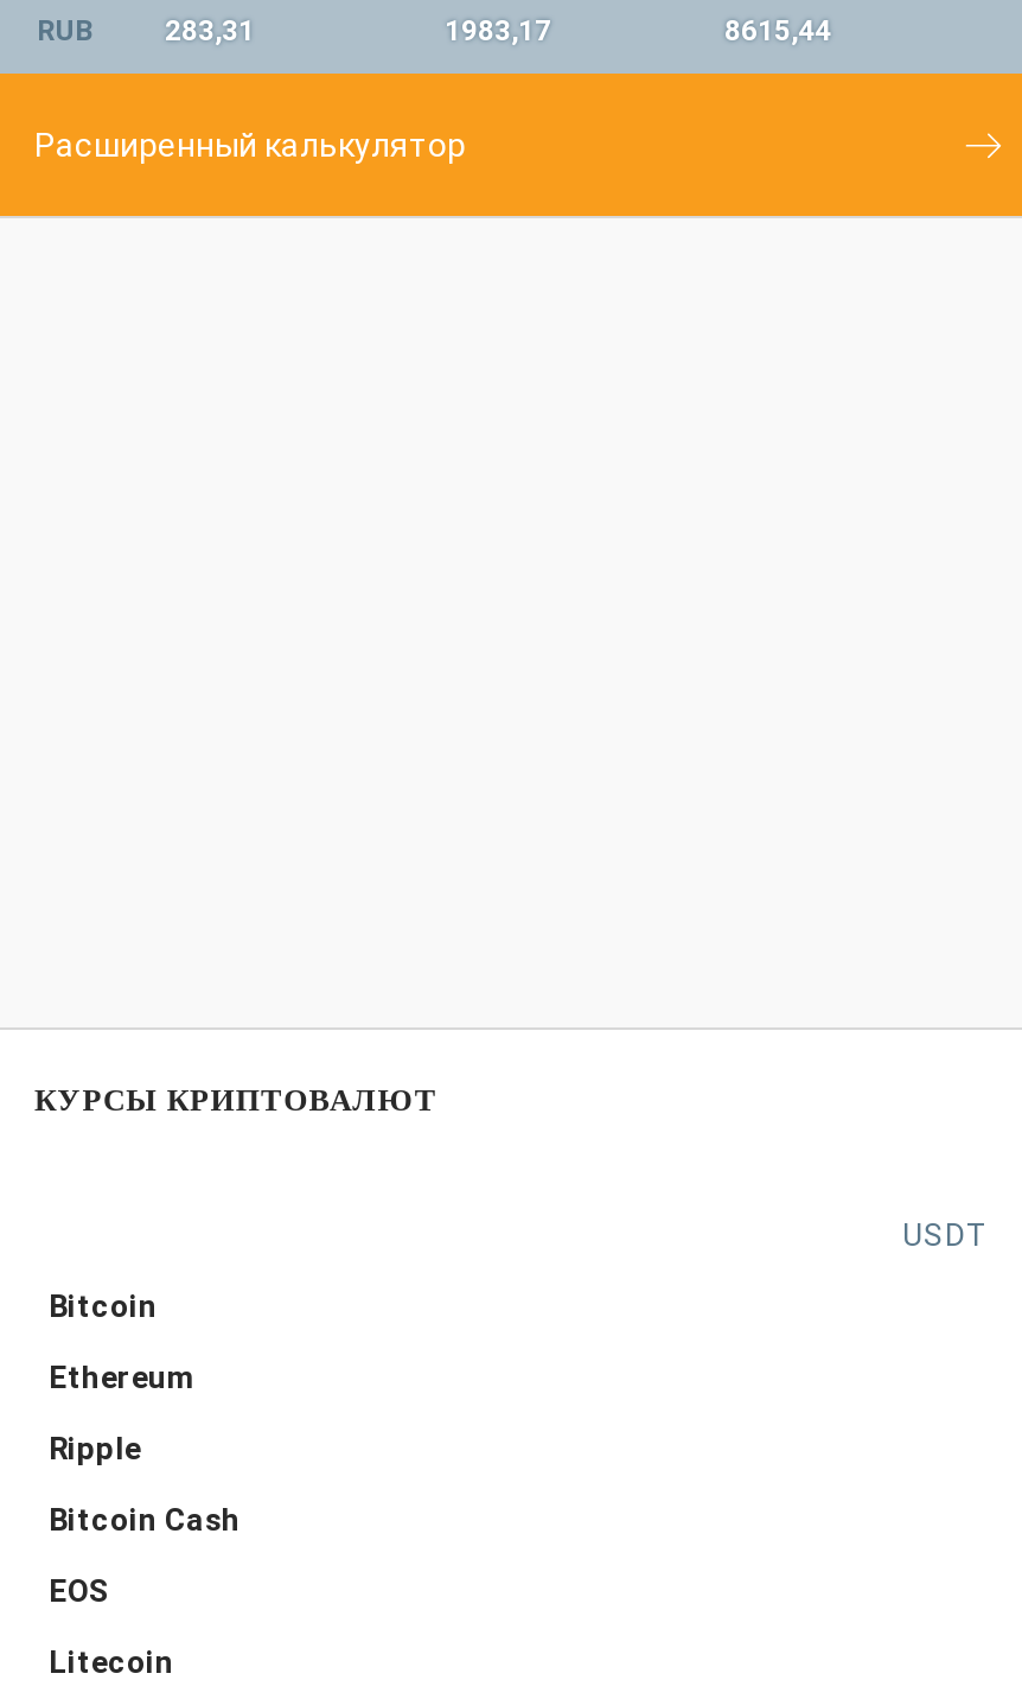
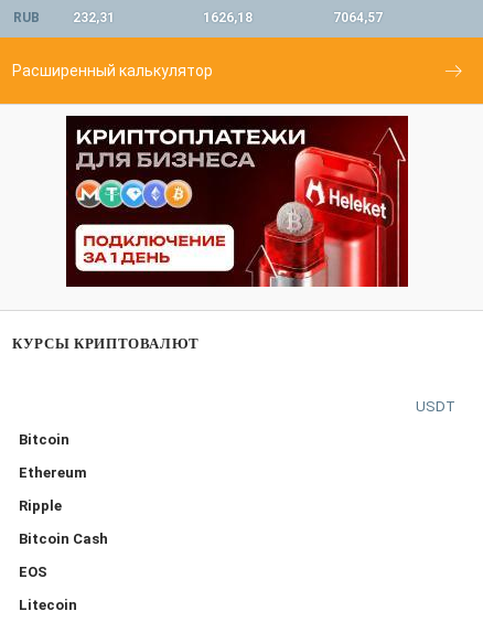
[165,14,255,47] 283,31 -> [73,10,115,25] 232,31
[445,14,551,47] 1983,17 -> [203,10,253,25] 1626,18
[724,14,831,47] 8615,44 -> [333,10,383,25] 7064,57
none -> [65,115,409,288] [image]

